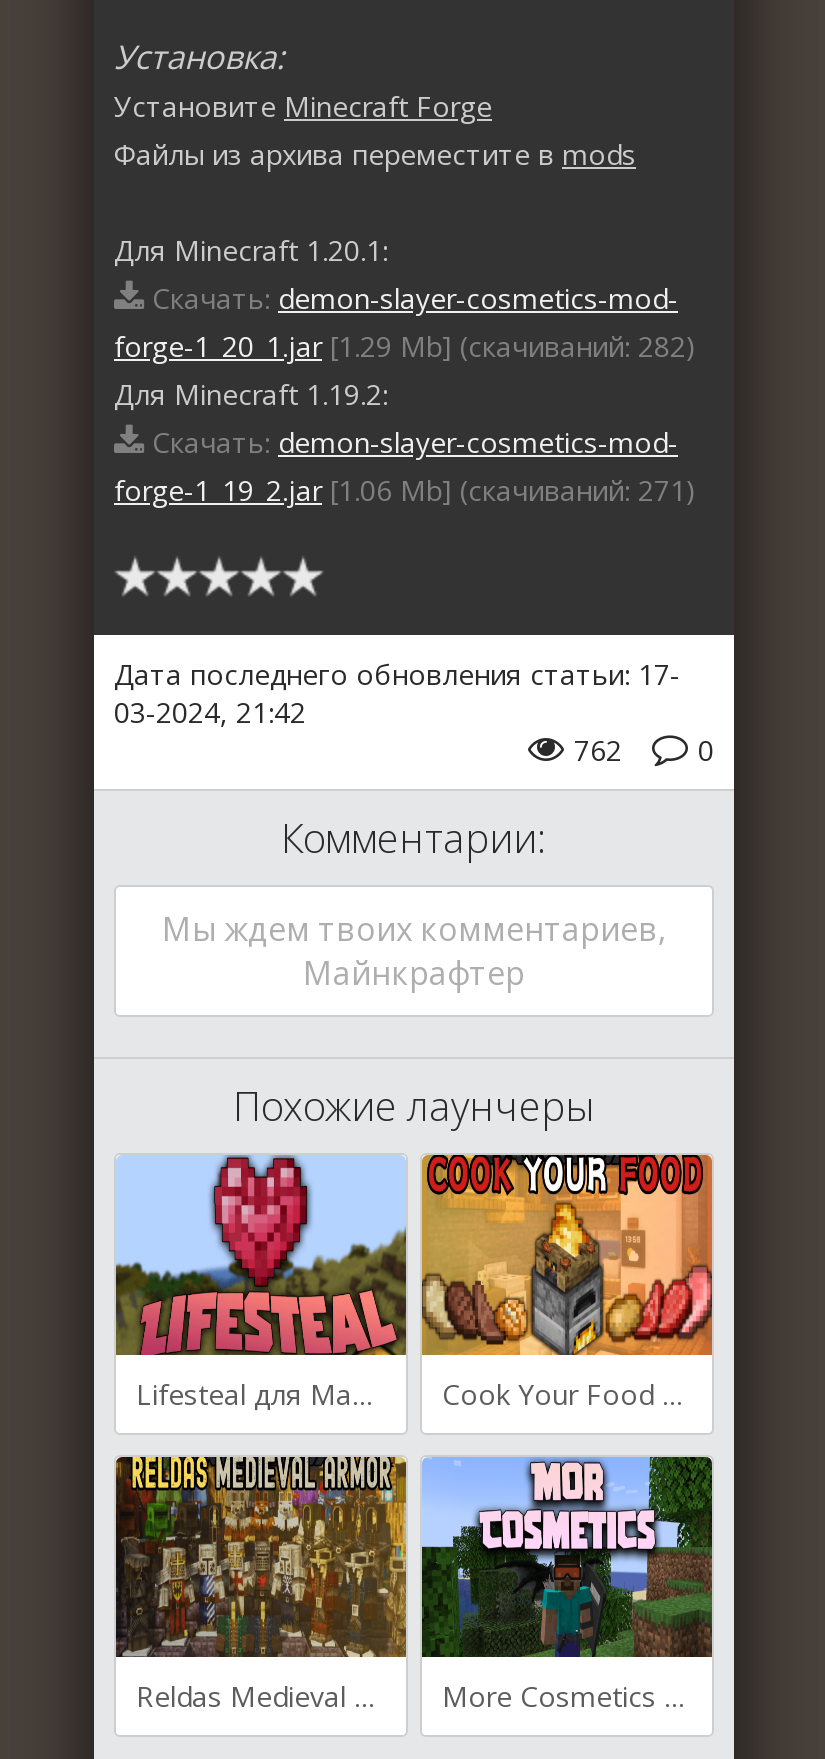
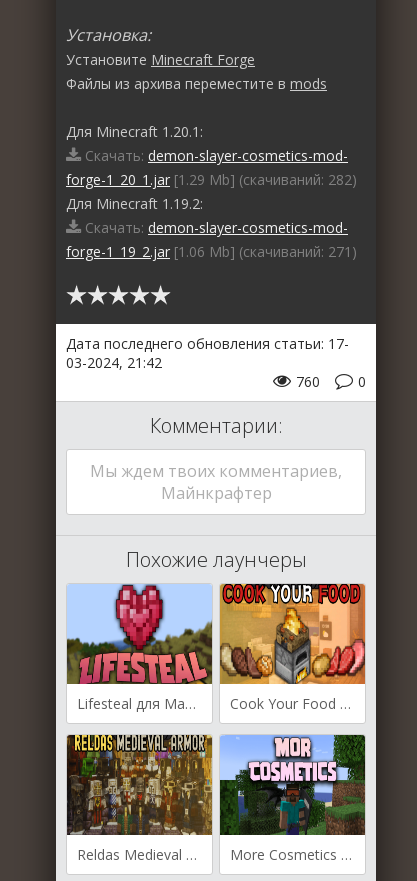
[574,731,714,769] 762 0 -> [296,372,366,391] 760 0

